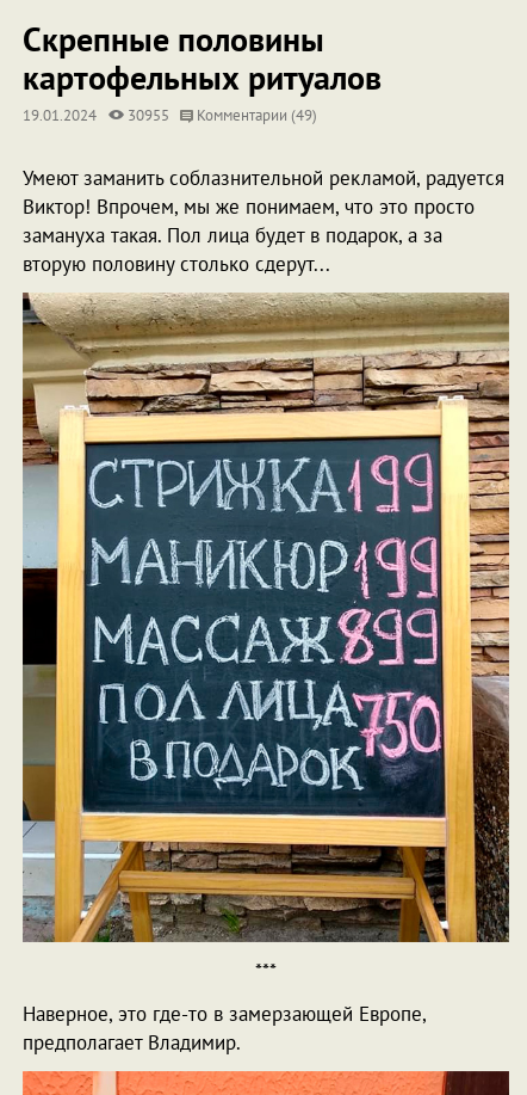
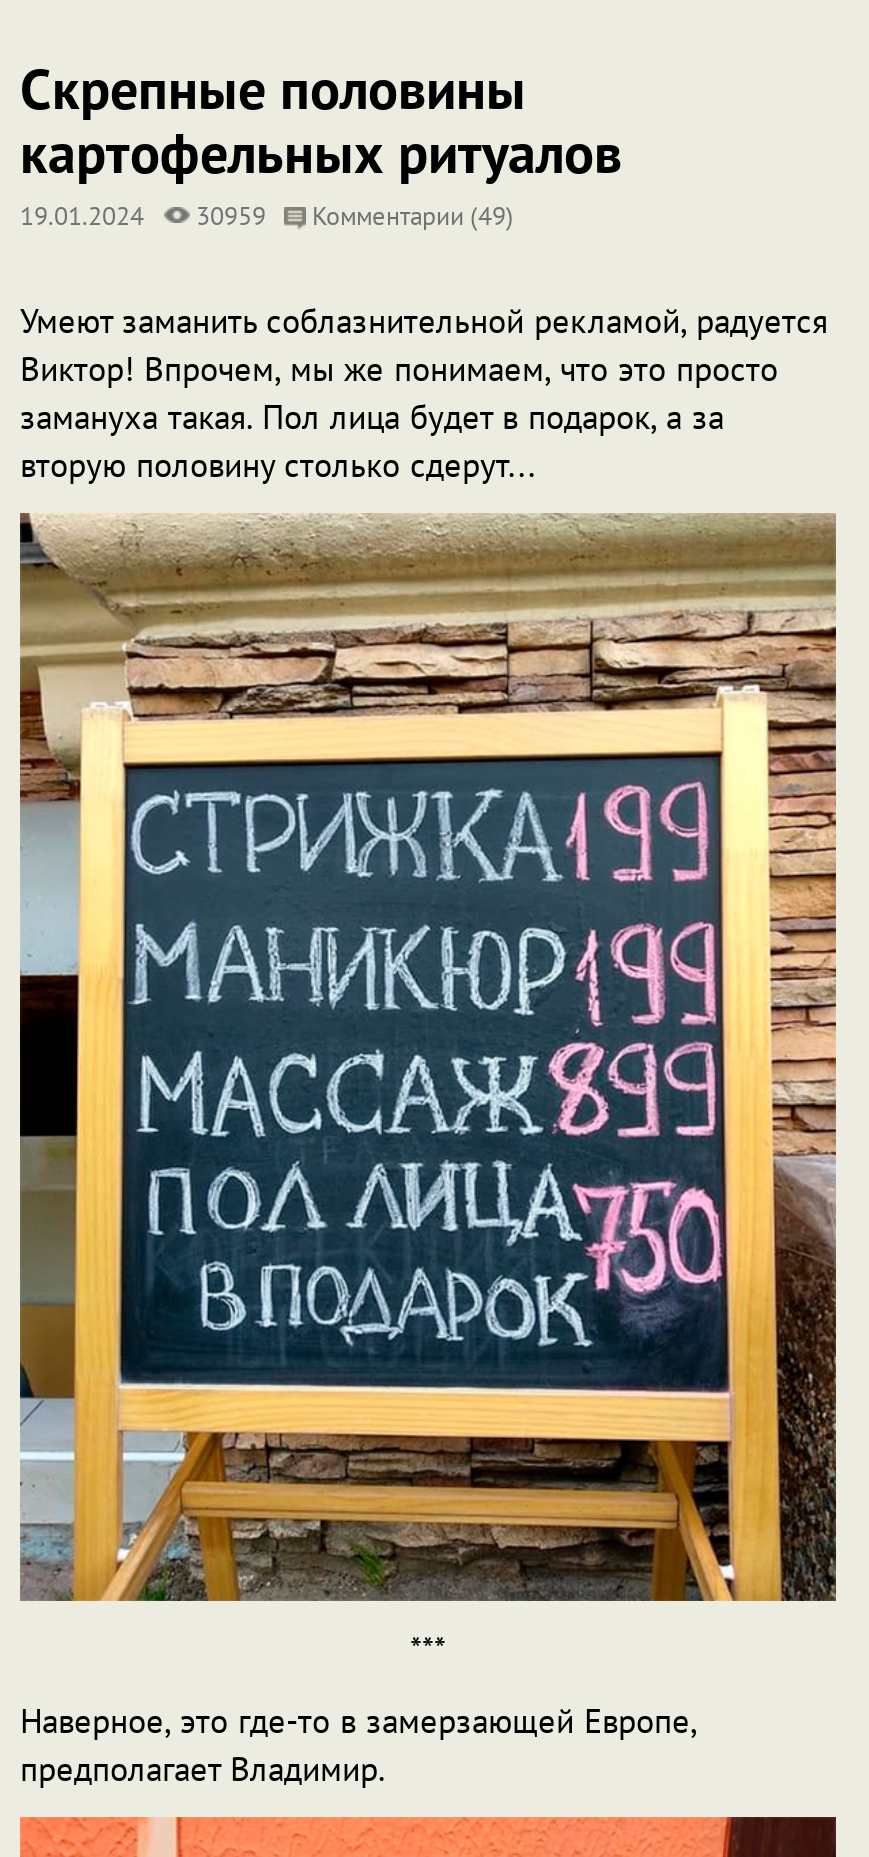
[124,105,180,125] 30955 -> [190,199,284,233] 30959

